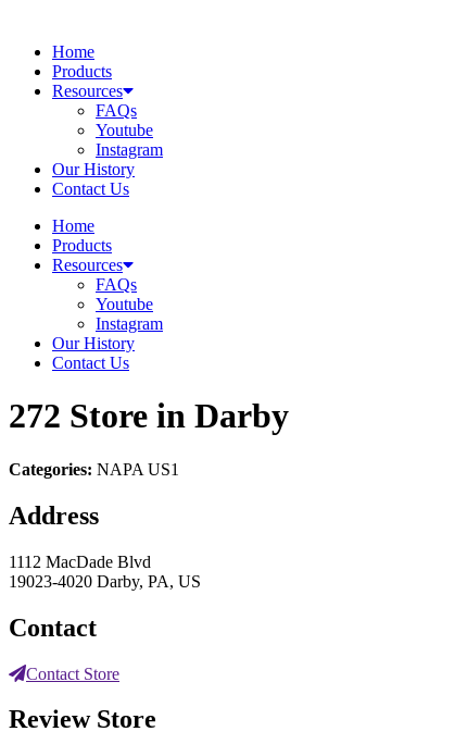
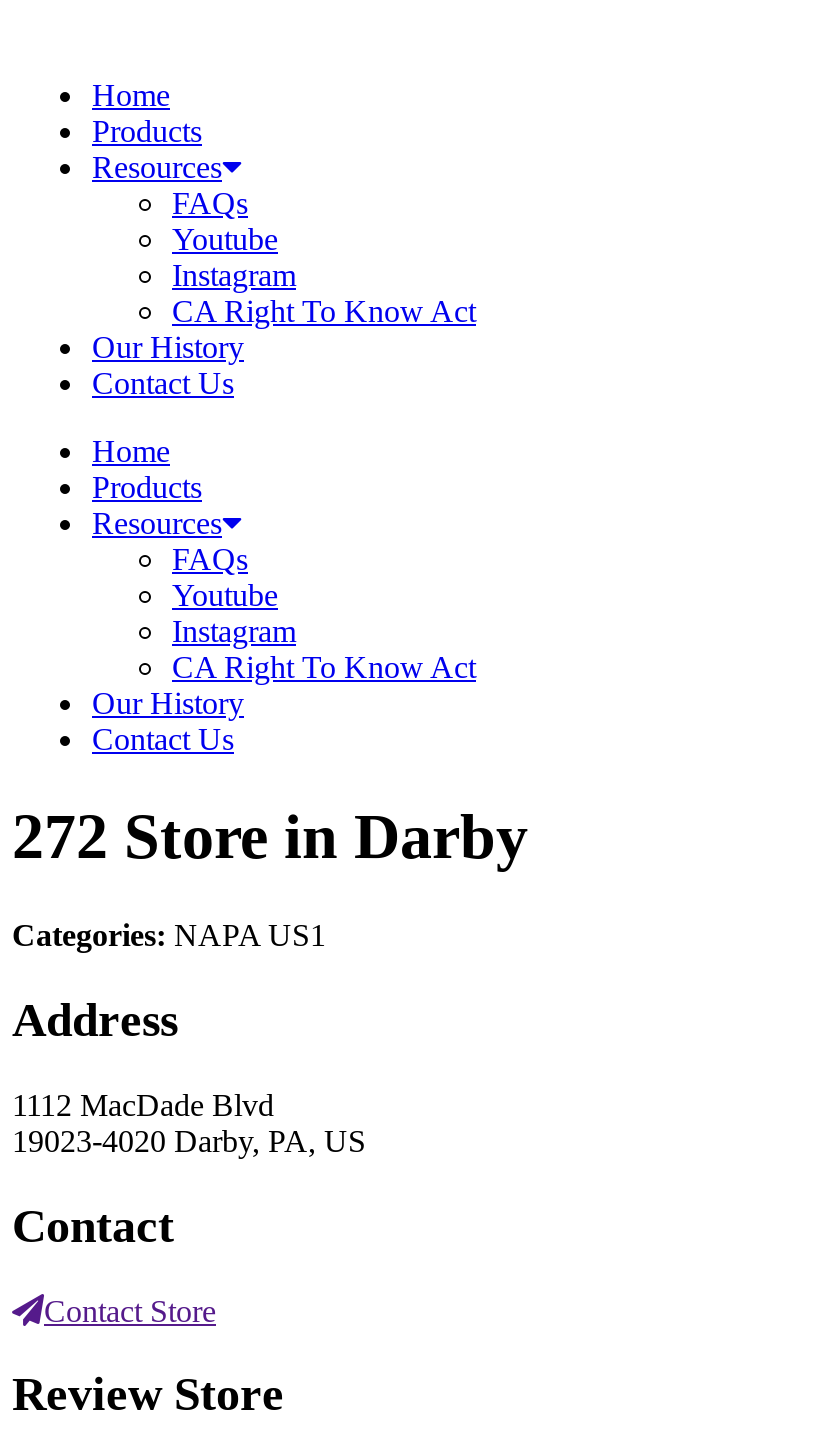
none -> [172,294,476,328] CA Right To Know Act
none -> [172,650,476,684] CA Right To Know Act

